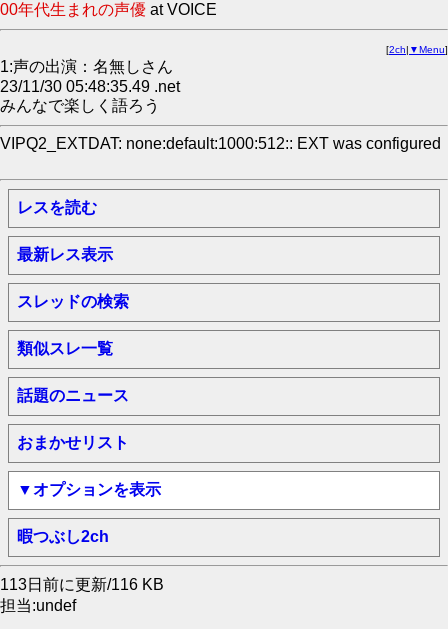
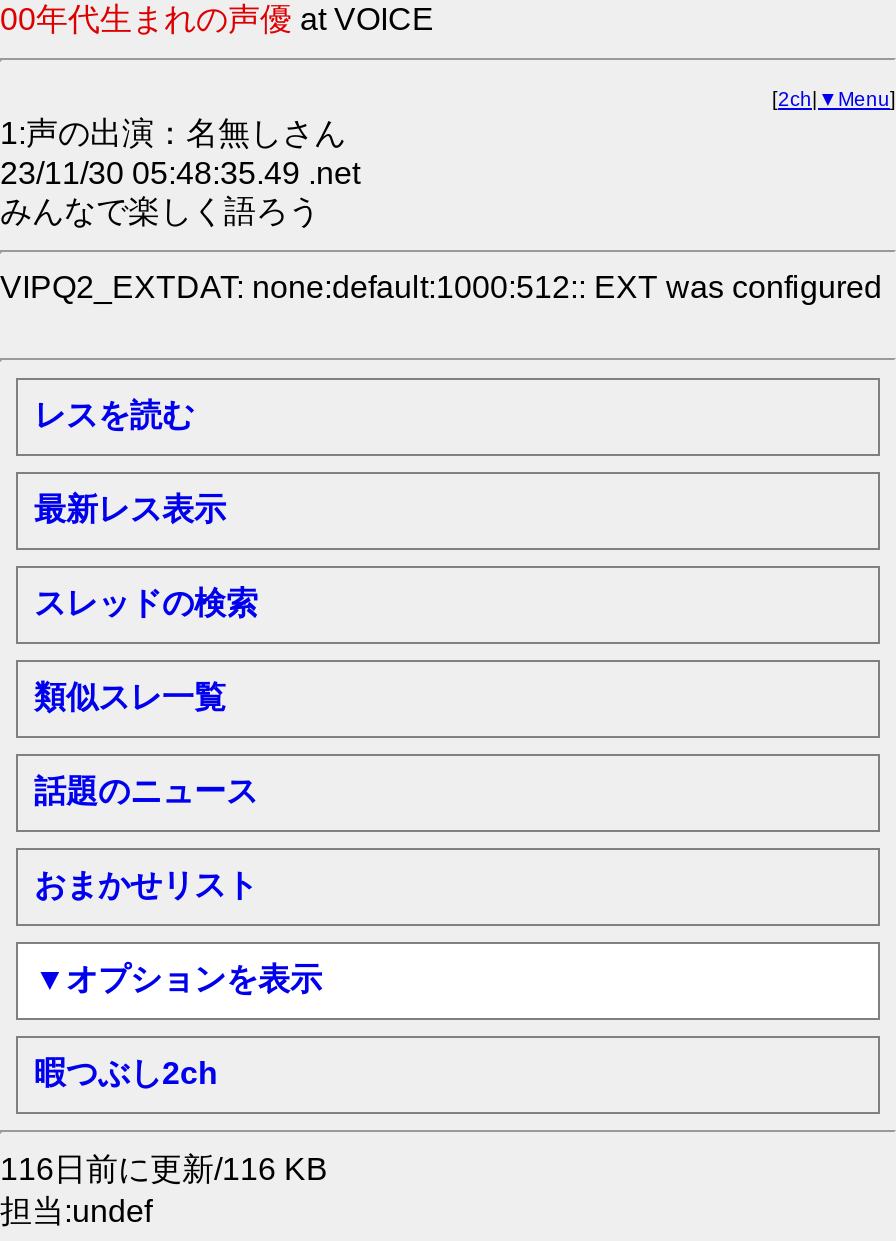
[0,576,164,593] 113日前に更新/116 KB -> [0,1152,328,1186] 116日前に更新/116 KB

